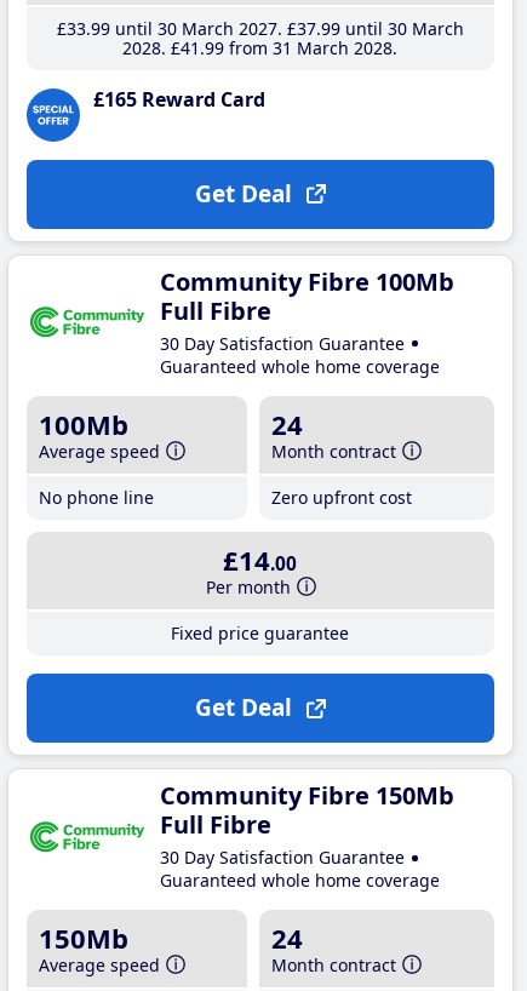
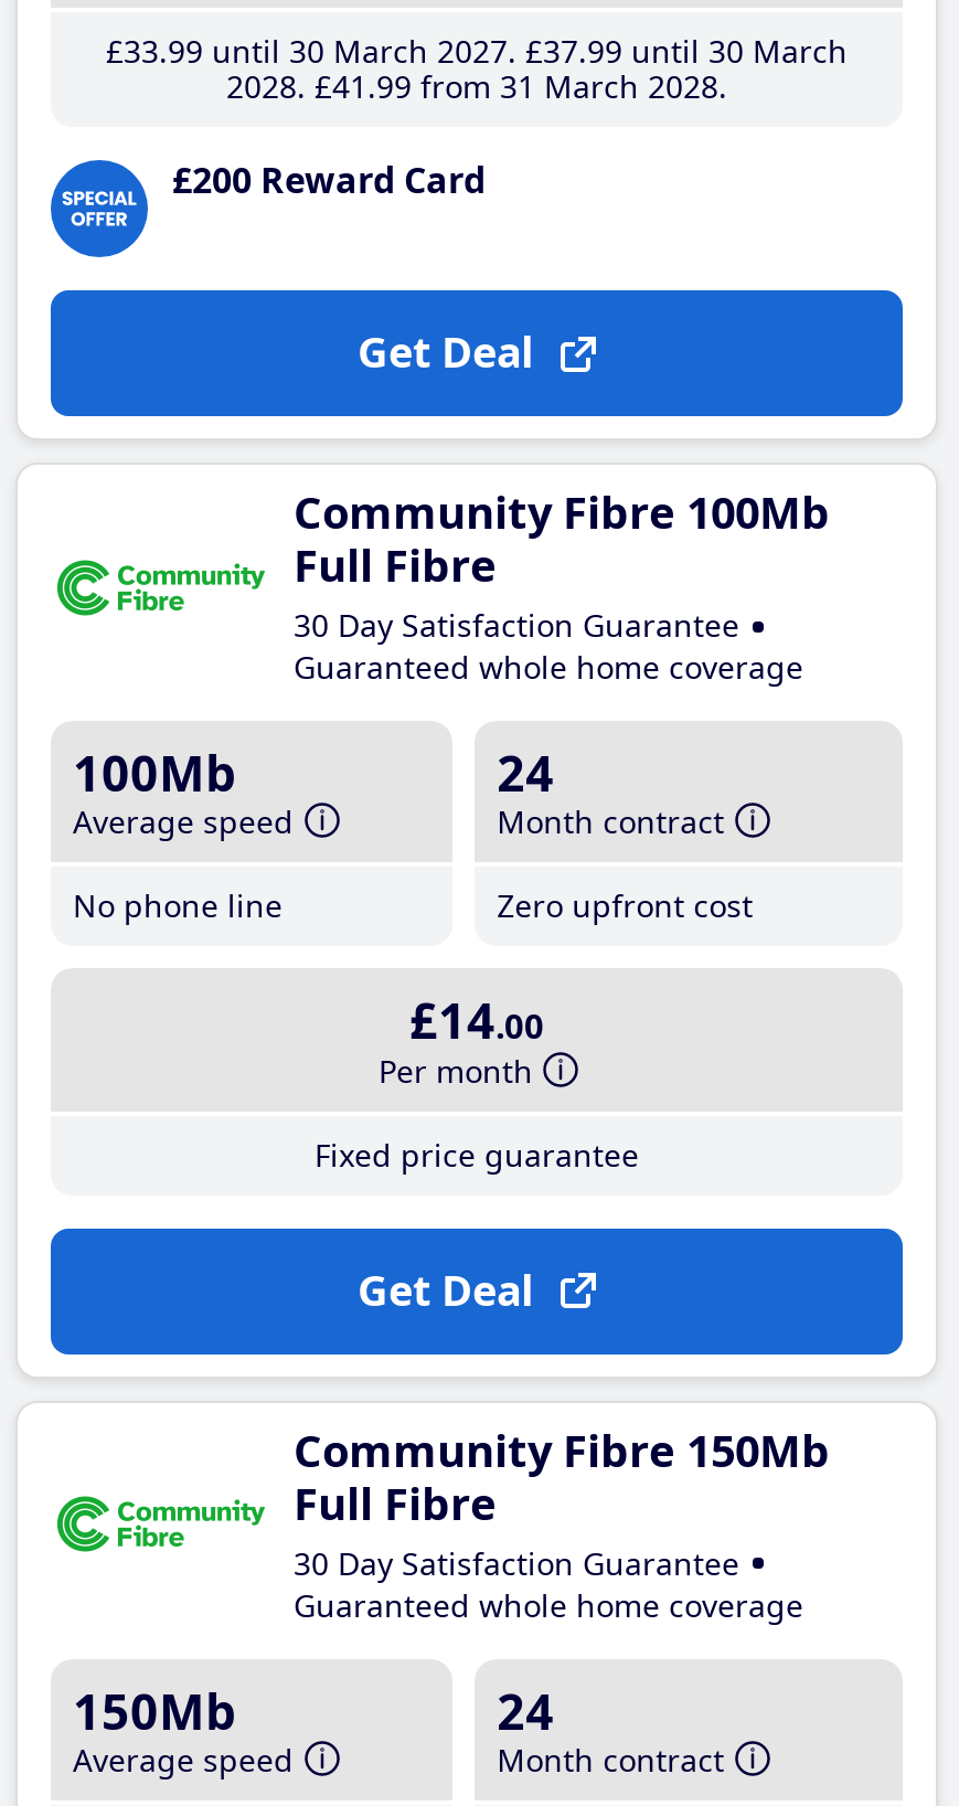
[93,85,265,112] £165 Reward Card -> [172,156,486,204] £200 Reward Card

